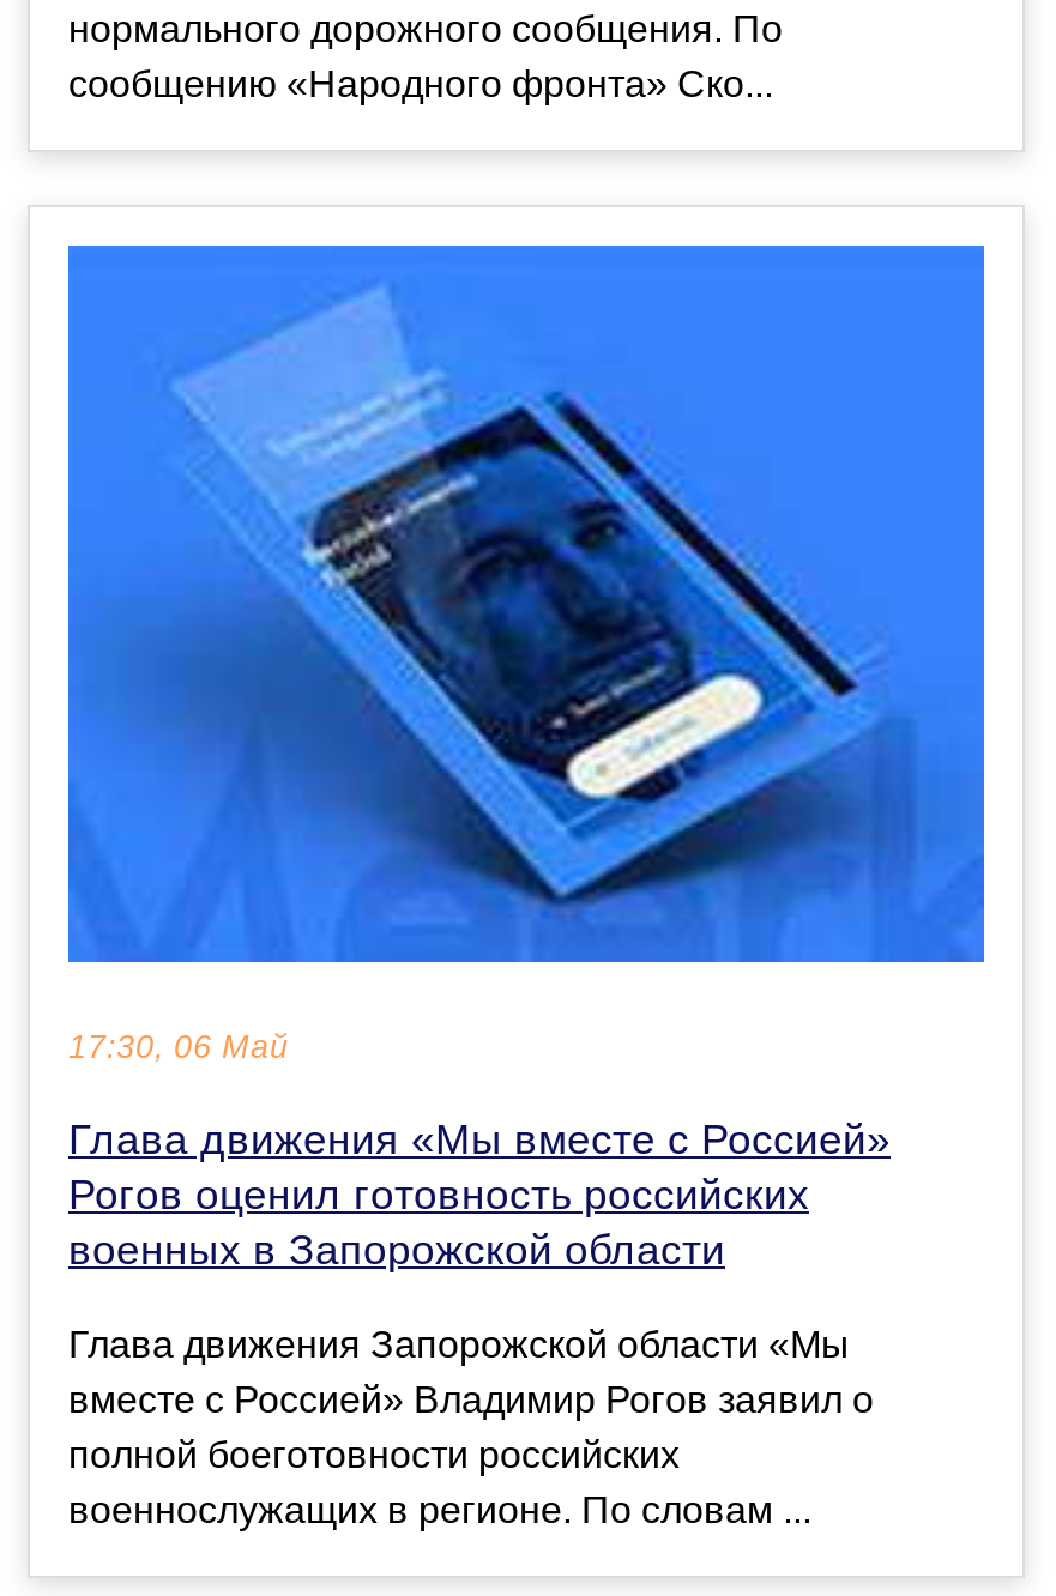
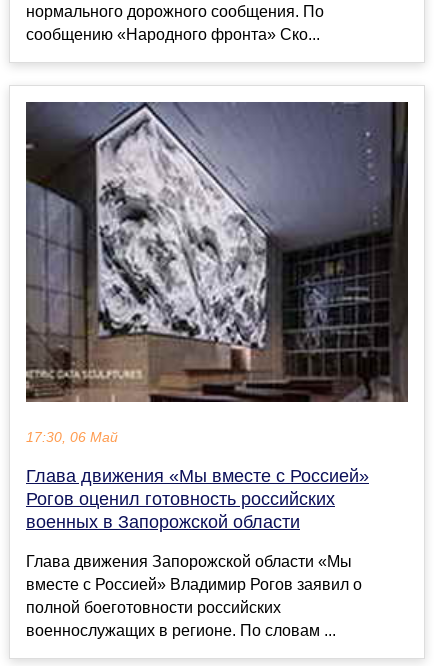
[66,244,986,966] [image] -> [25,101,409,403] [image]

